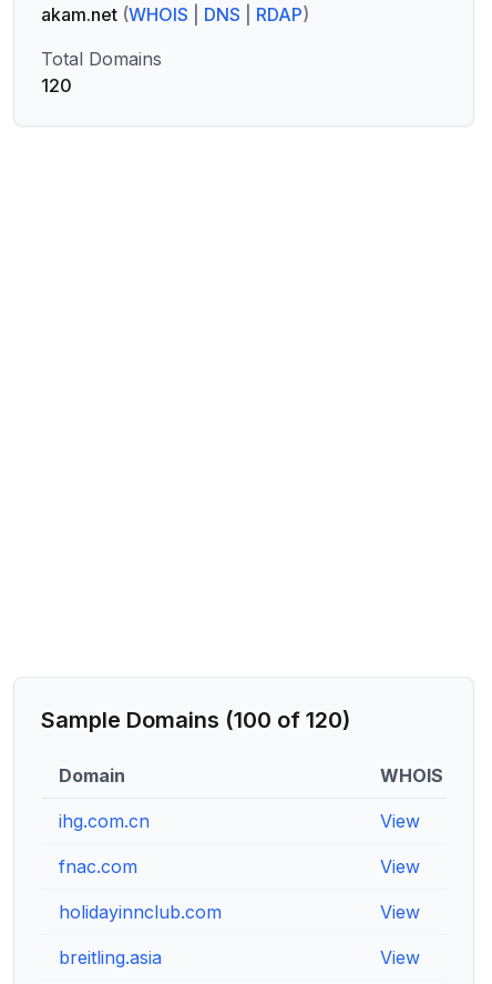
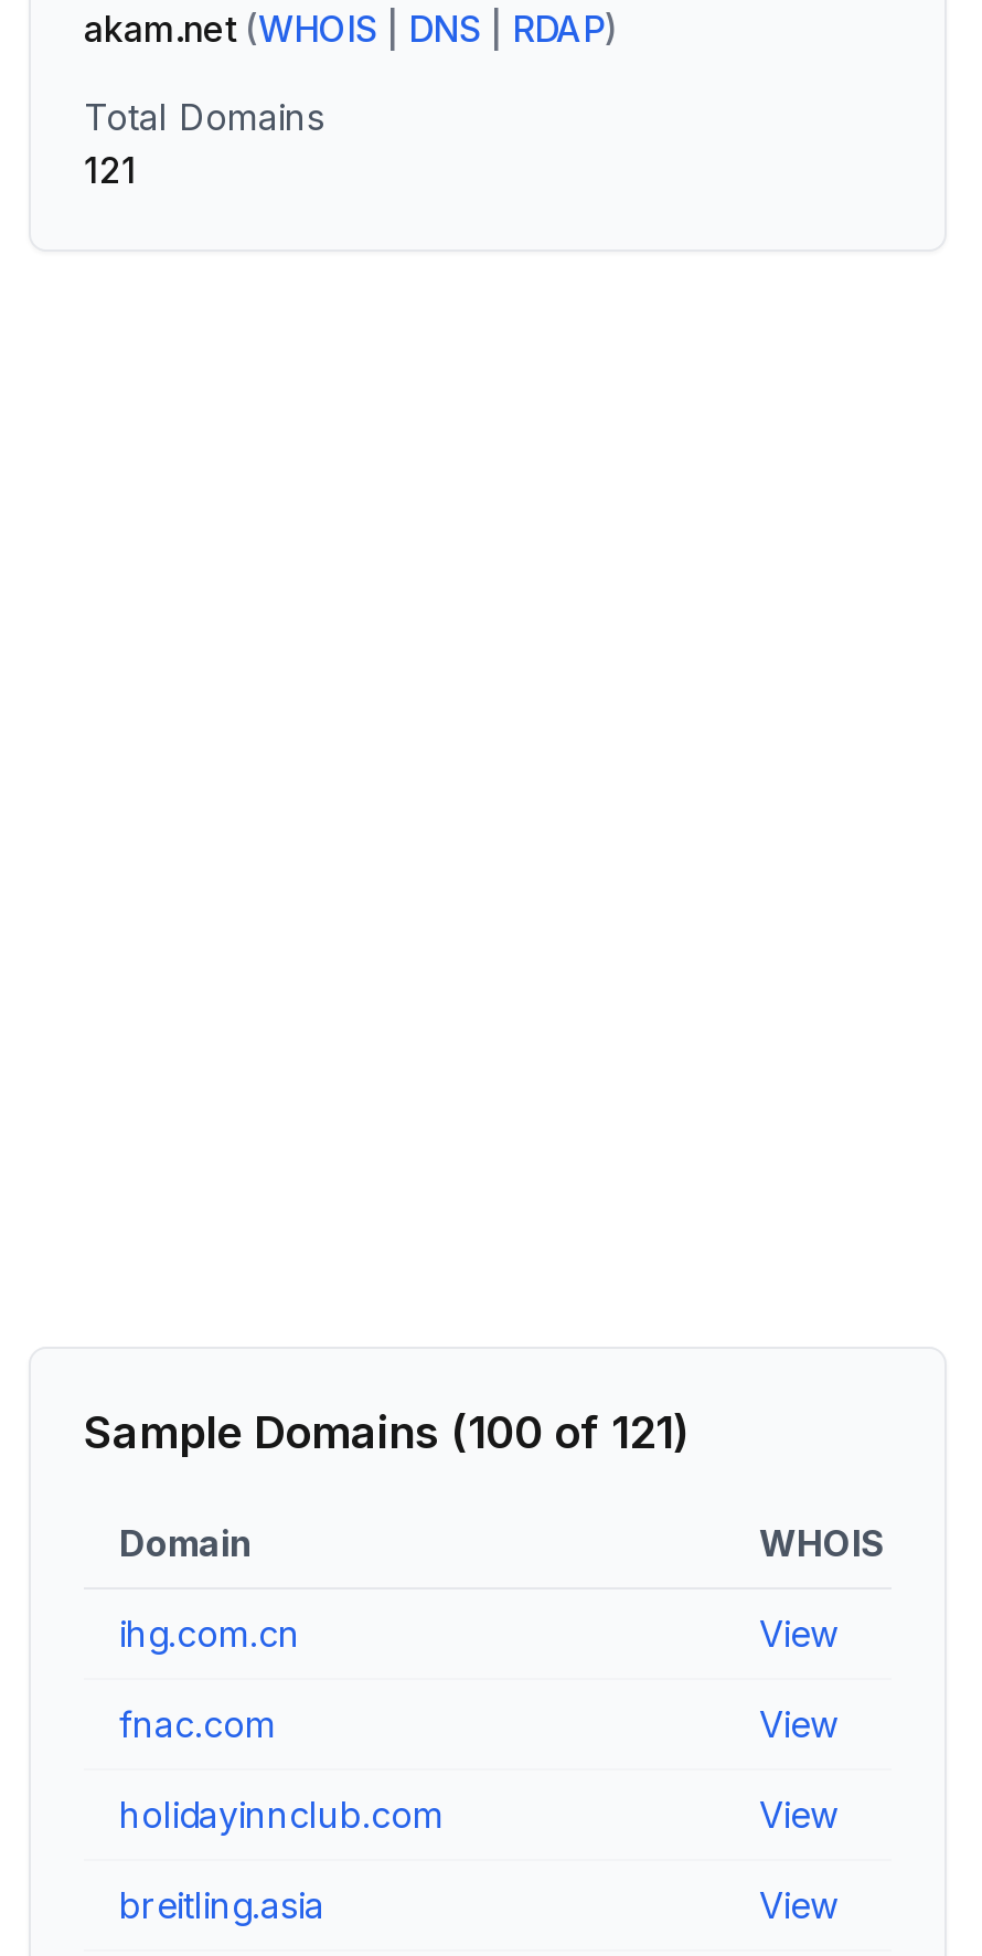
[41,74,72,97] 120 -> [84,148,137,192] 121
[41,707,350,733] Sample Domains (100 of 120) -> [84,1406,689,1459] Sample Domains (100 of 121)

